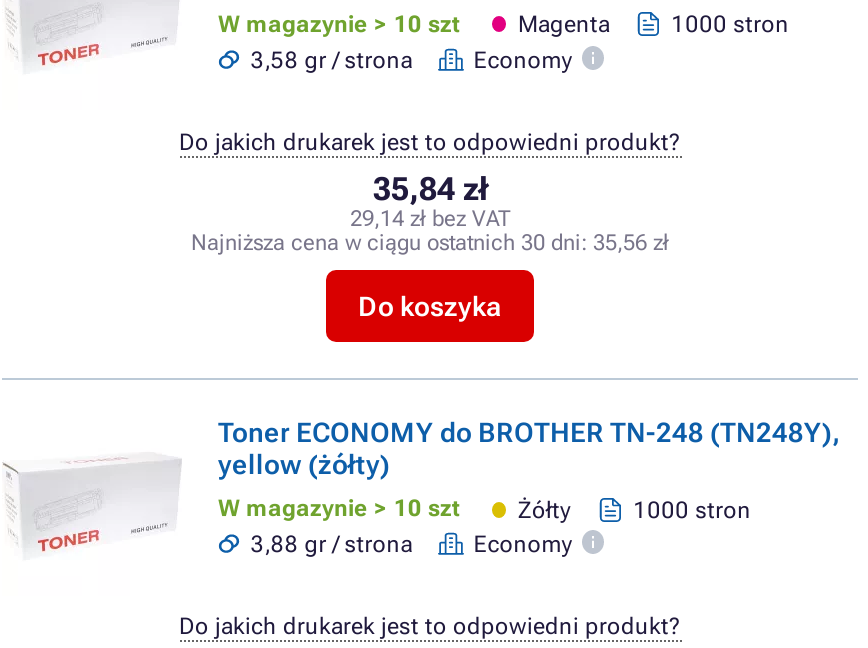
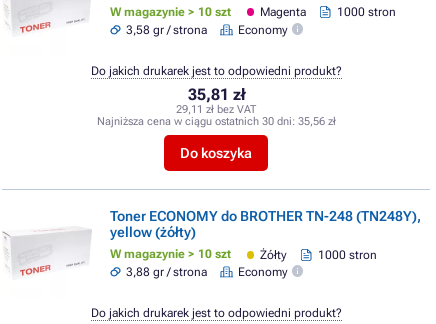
[373,169,487,207] 35,84 zł -> [187,85,244,104] 35,81 zł
[350,205,510,231] 29,14 zł bez VAT -> [176,103,256,116] 29,11 zł bez VAT

